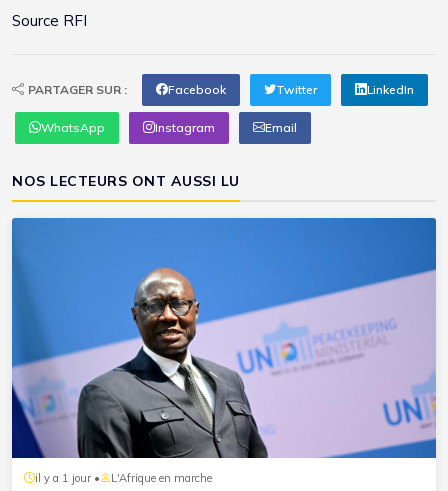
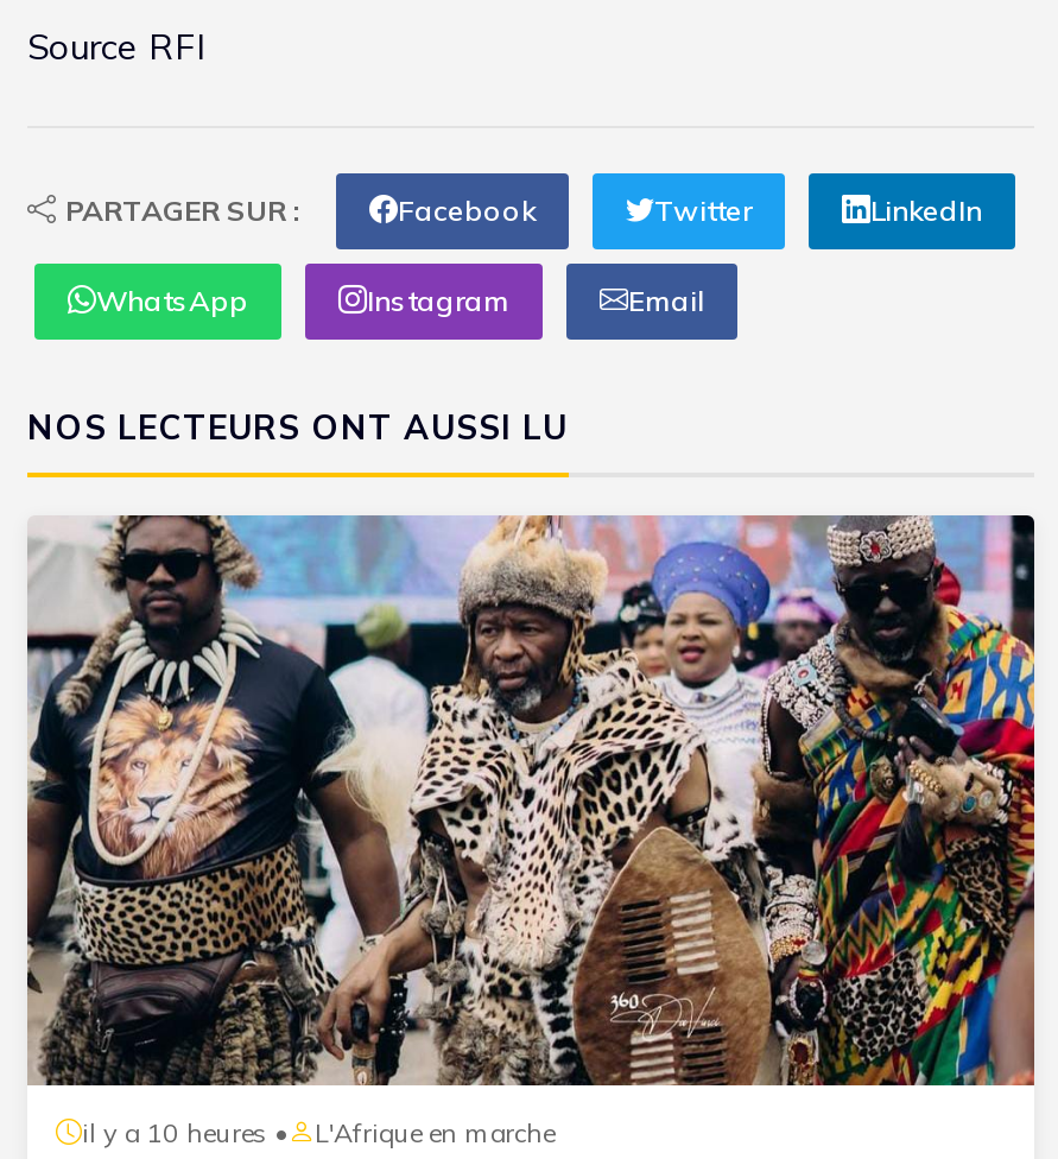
[11,217,437,485] [image] | il y a 1 jour • L'Afrique en marche -> [25,513,1037,1149] [image] | il y a 10 heures • L'Afrique en marche

